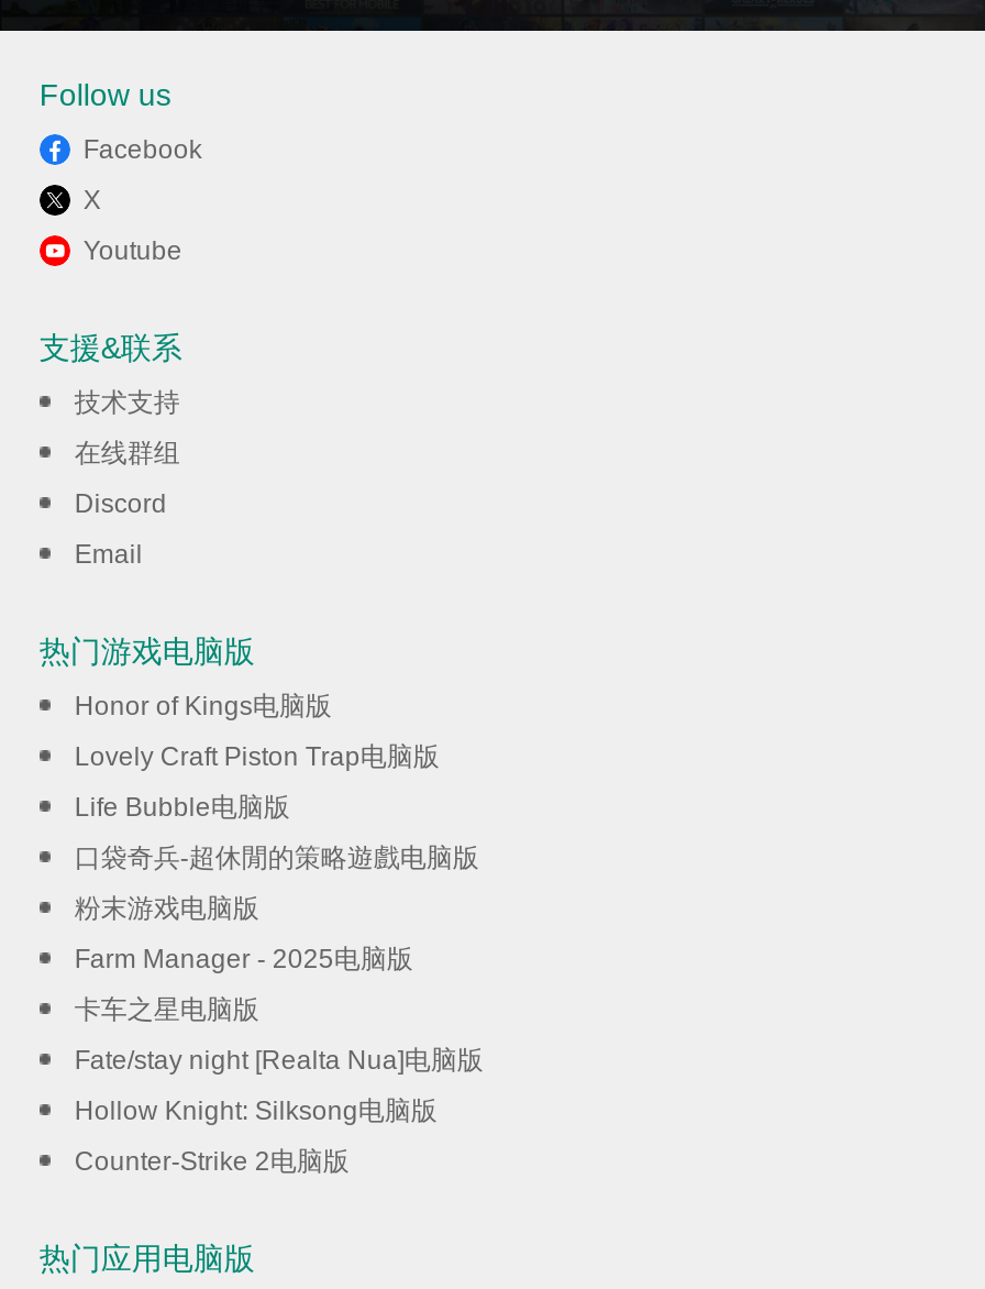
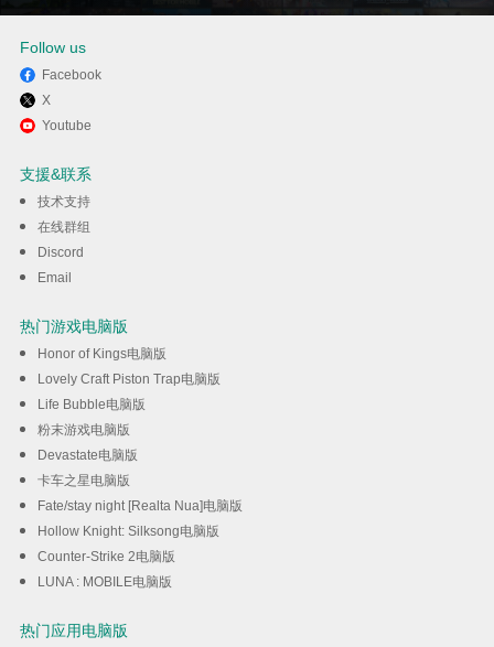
[75,843,479,874] 口袋奇兵-超休閒的策略遊戲电脑版 -> none
moved [75,894,259,925] -> [37,423,130,438]: 粉末游戏电脑版
[75,945,413,975] Farm Manager - 2025电脑版 -> [37,448,138,463] Devastate电脑版
moved [75,995,483,1178] -> [37,473,242,565]: 卡车之星电脑版 | Fate/stay night [Realta Nua]电脑版 | Hollow Knight: Silksong电脑版 | Counter-Strike 2电脑版
none -> [37,575,172,590] LUNA : MOBILE电脑版

